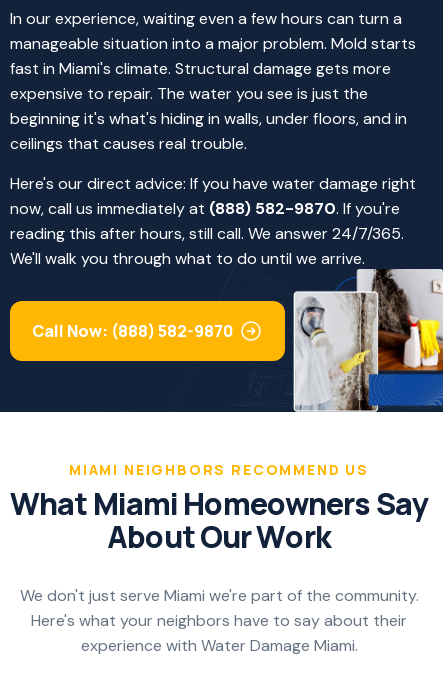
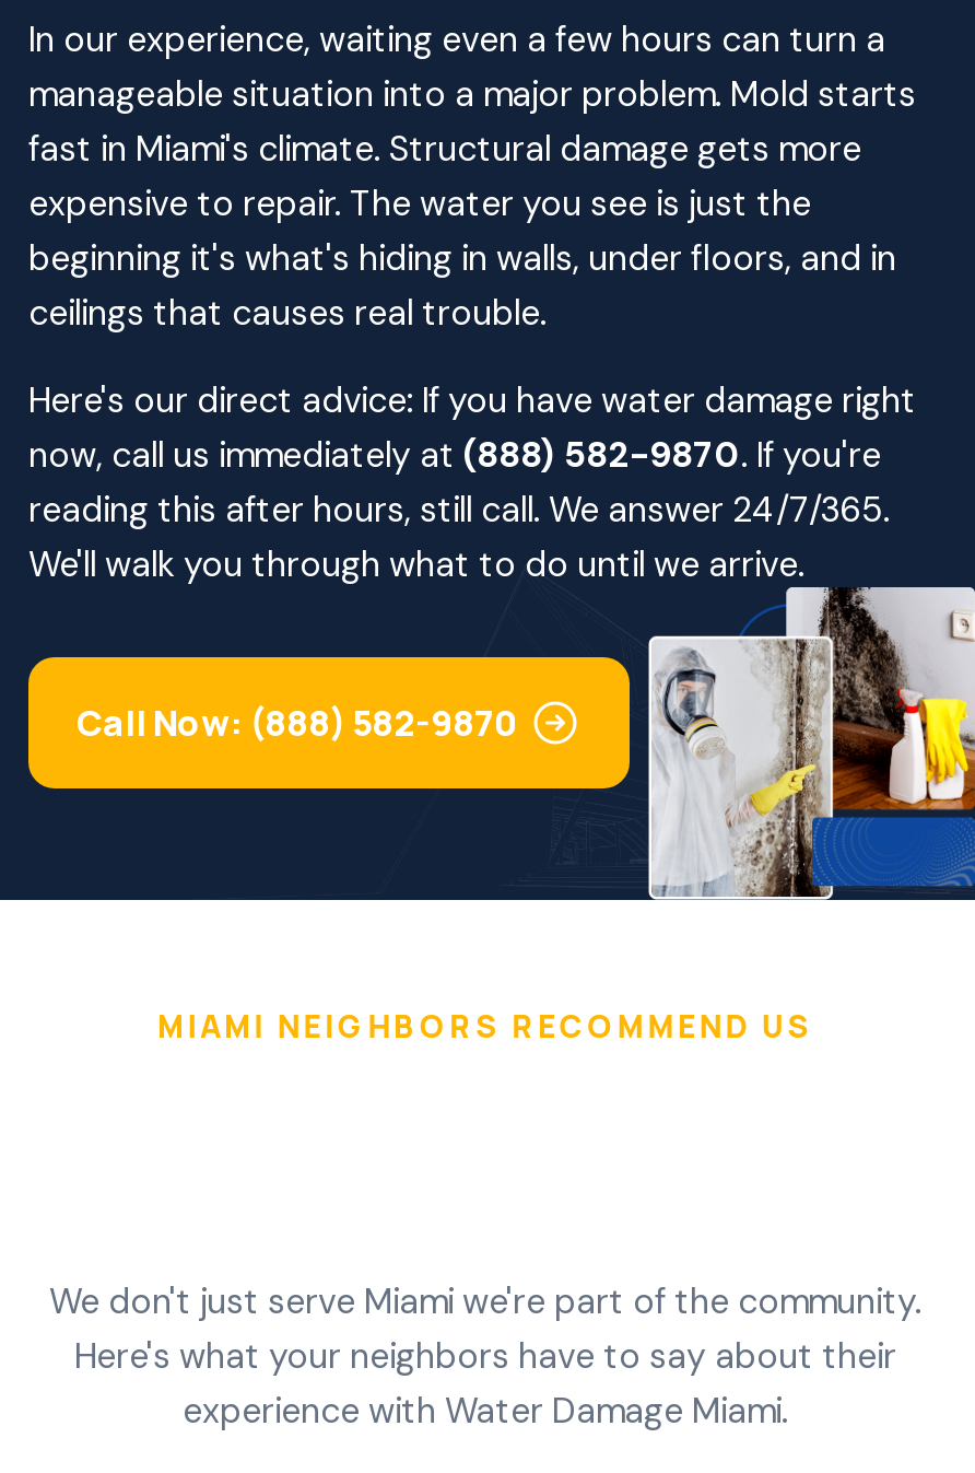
[10,483,428,557] What Miam i Homeowners Say | About Our Work -> none

